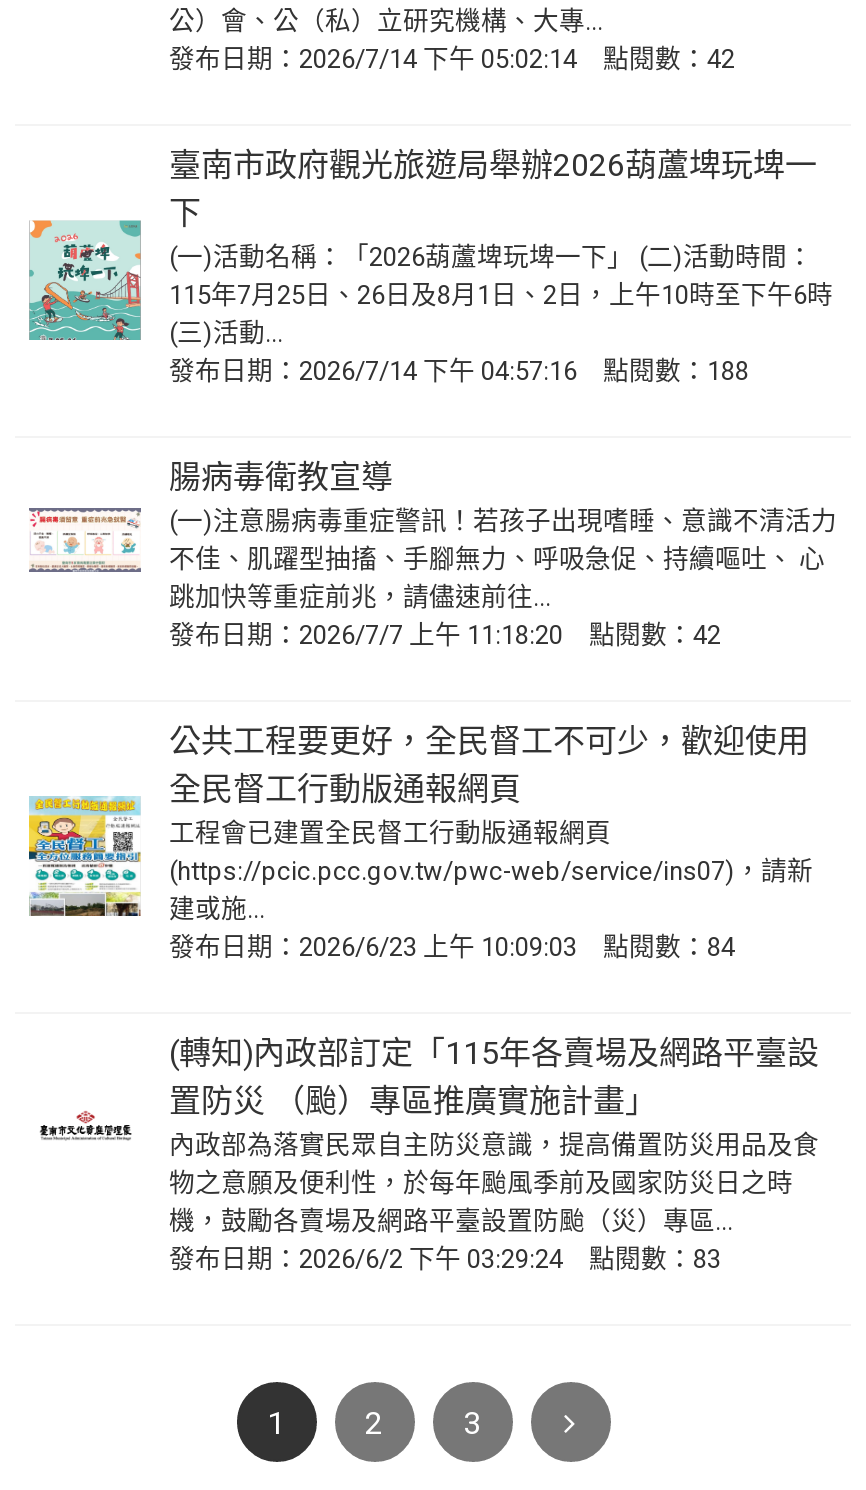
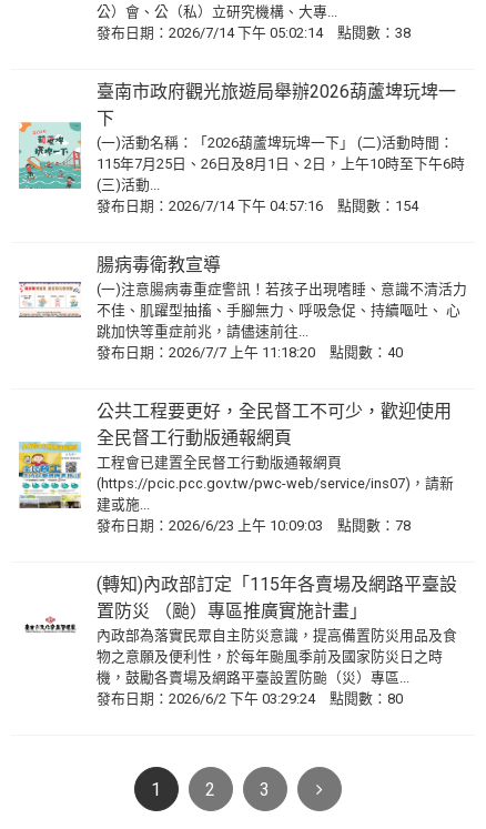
[169,44,735,74] 發布日期：2026/7/14 下午 05:02:14 點閱數：42 -> [97,24,411,41] 發布日期：2026/7/14 下午 05:02:14 點閱數：38
[169,356,749,386] 發布日期：2026/7/14 下午 04:57:16 點閱數：188 -> [97,198,418,214] 發布日期：2026/7/14 下午 04:57:16 點閱數：154
[169,620,721,650] 發布日期：2026/7/7 上午 11:18:20 點閱數：42 -> [97,344,403,361] 發布日期：2026/7/7 上午 11:18:20 點閱數：40
[169,932,735,962] 發布日期：2026/6/23 上午 10:09:03 點閱數：84 -> [97,517,411,534] 發布日期：2026/6/23 上午 10:09:03 點閱數：78
[169,1244,721,1274] 發布日期：2026/6/2 下午 03:29:24 點閱數：83 -> [97,690,403,707] 發布日期：2026/6/2 下午 03:29:24 點閱數：80

